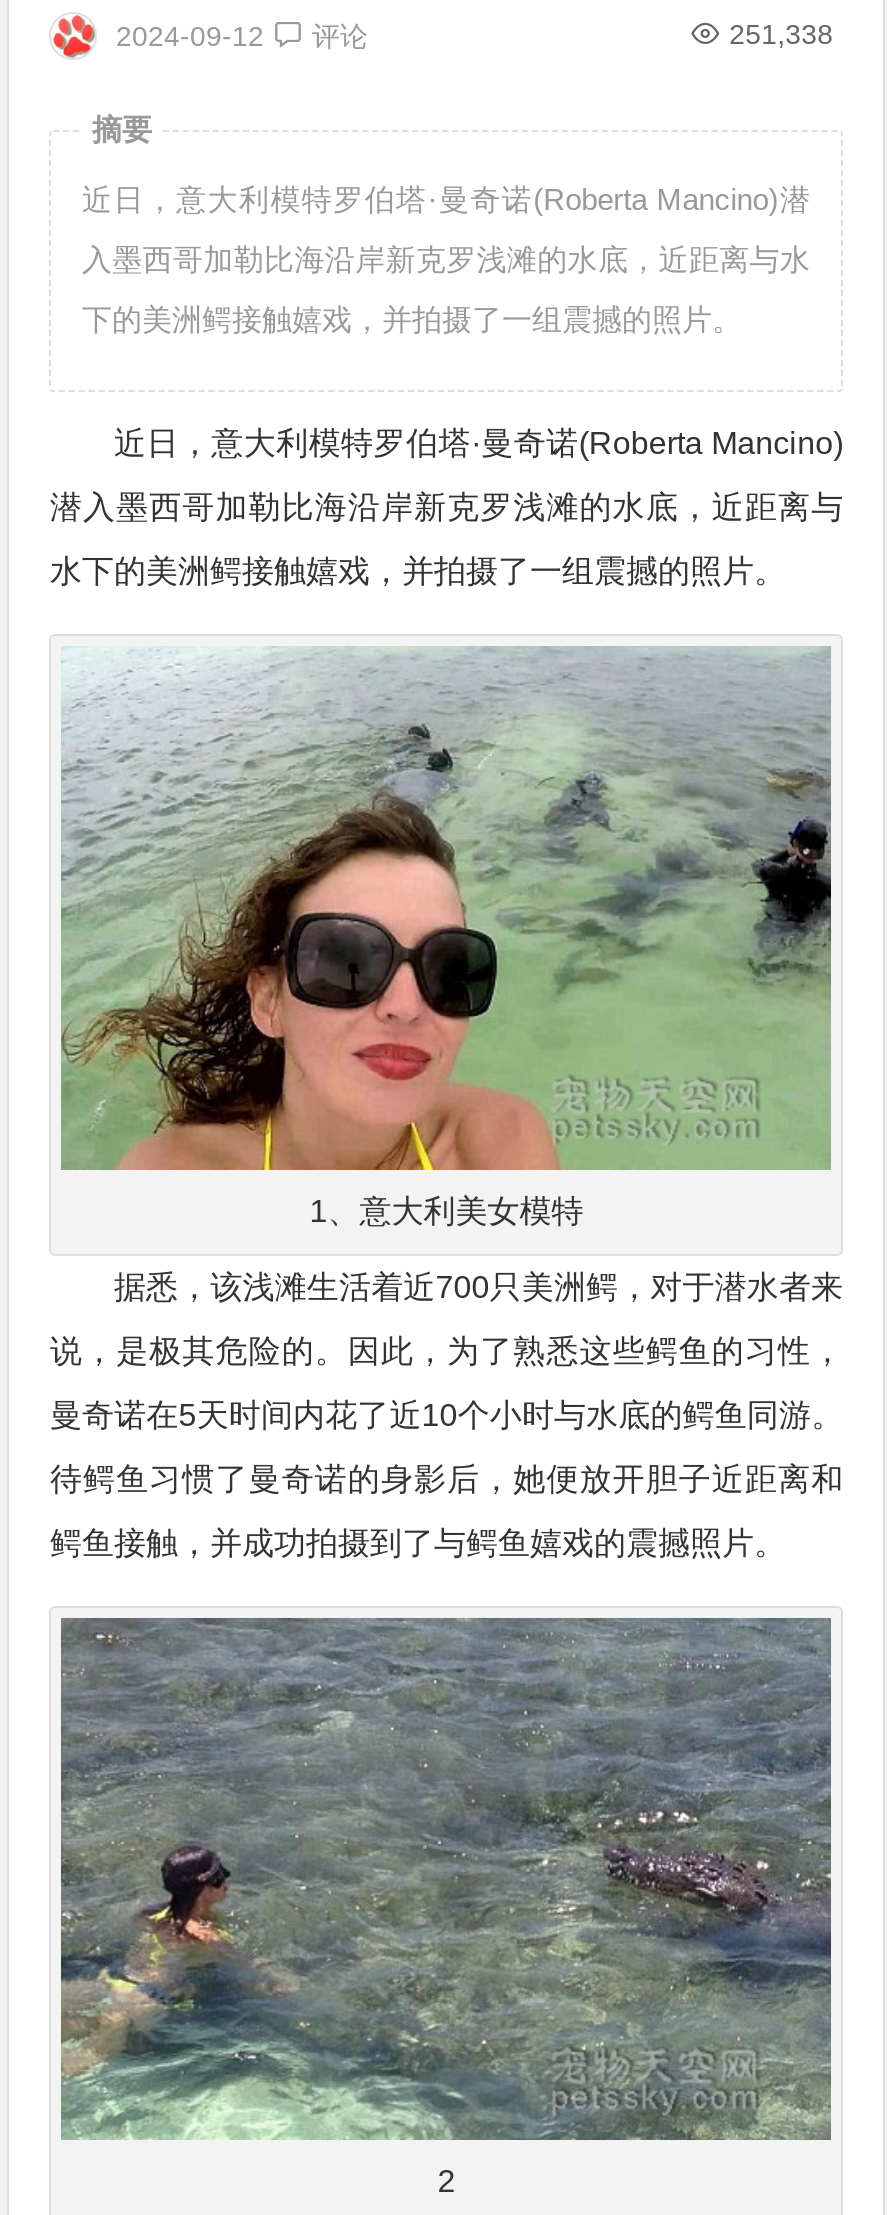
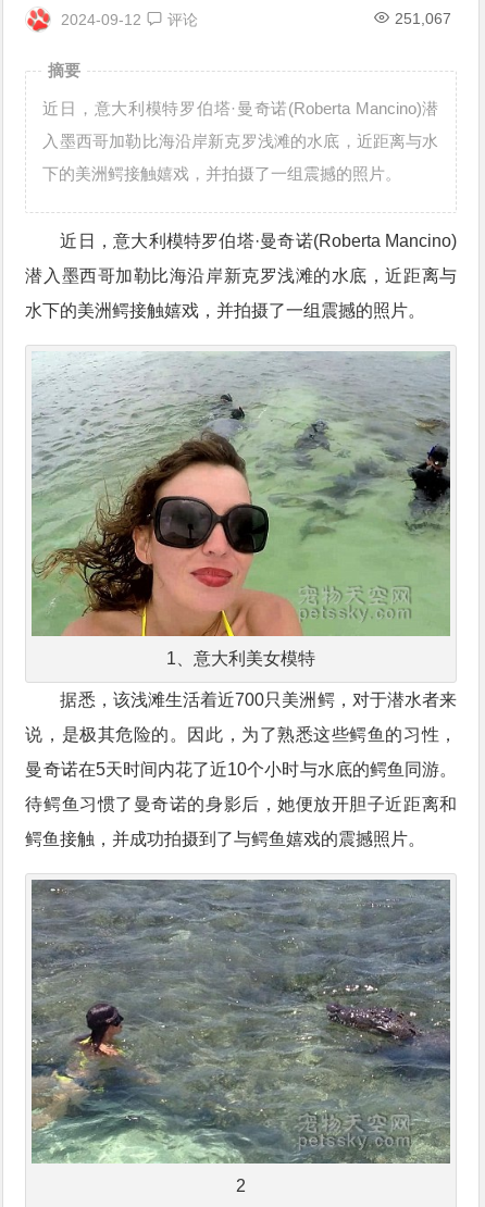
[729,18,833,50] 251,338 -> [395,10,451,27] 251,067

